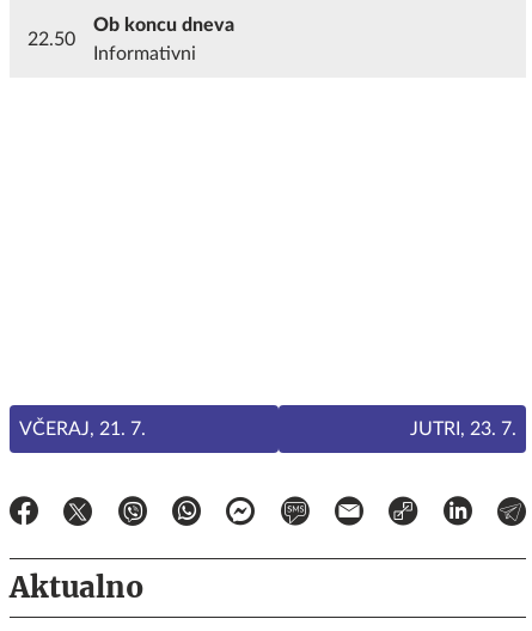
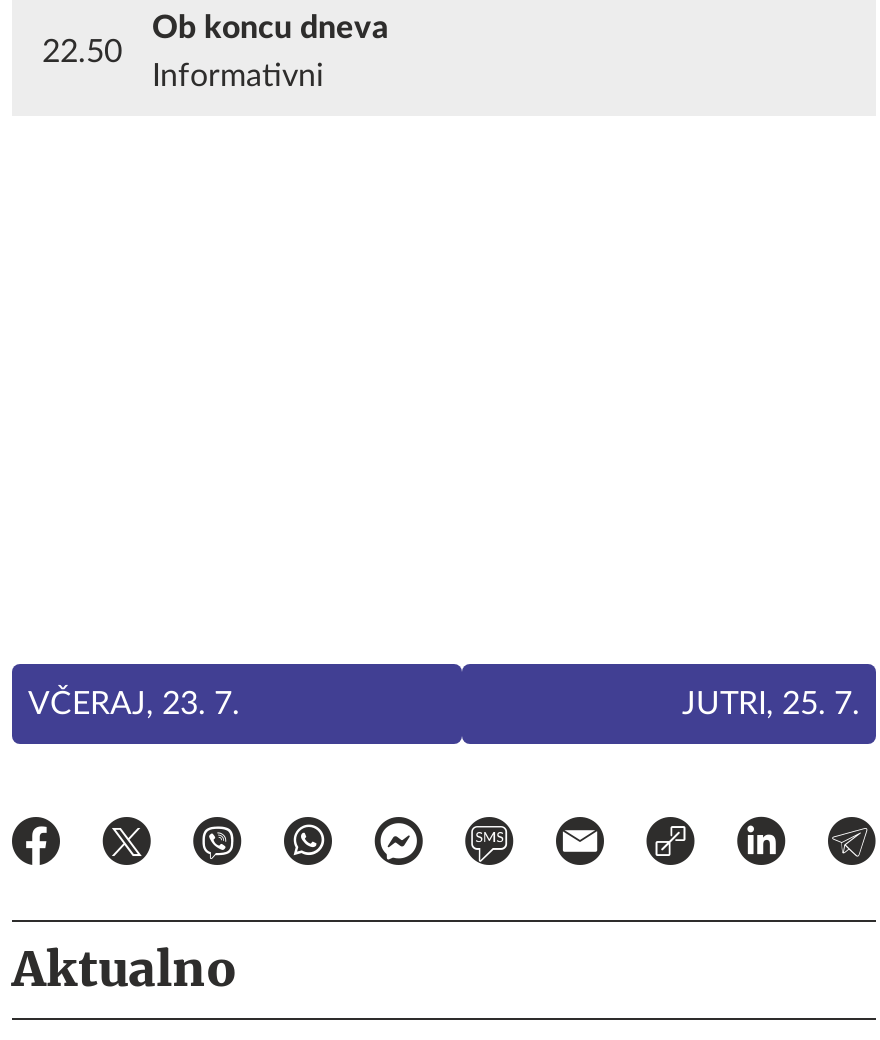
[19,419,146,439] VČERAJ, 21. 7. -> [28,688,240,720] VČERAJ, 23. 7.
[410,419,516,439] JUTRI, 23. 7. -> [682,688,860,720] JUTRI, 25. 7.

